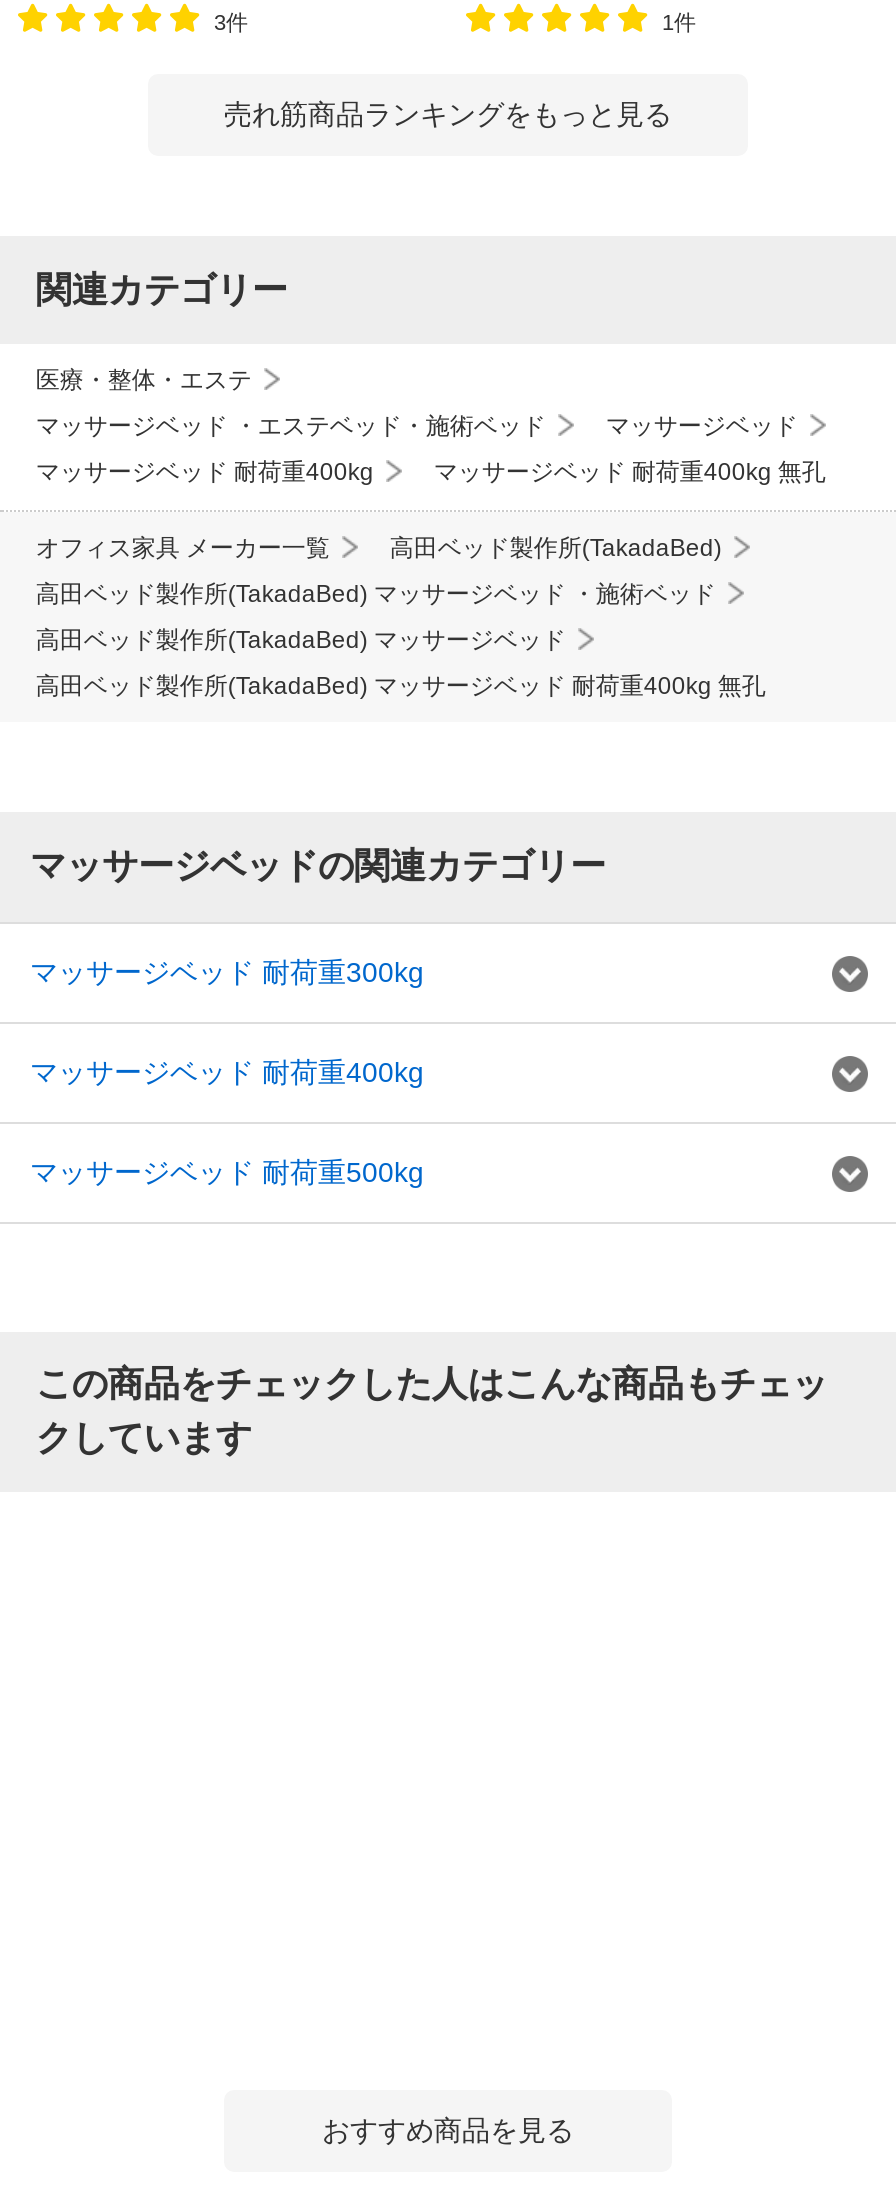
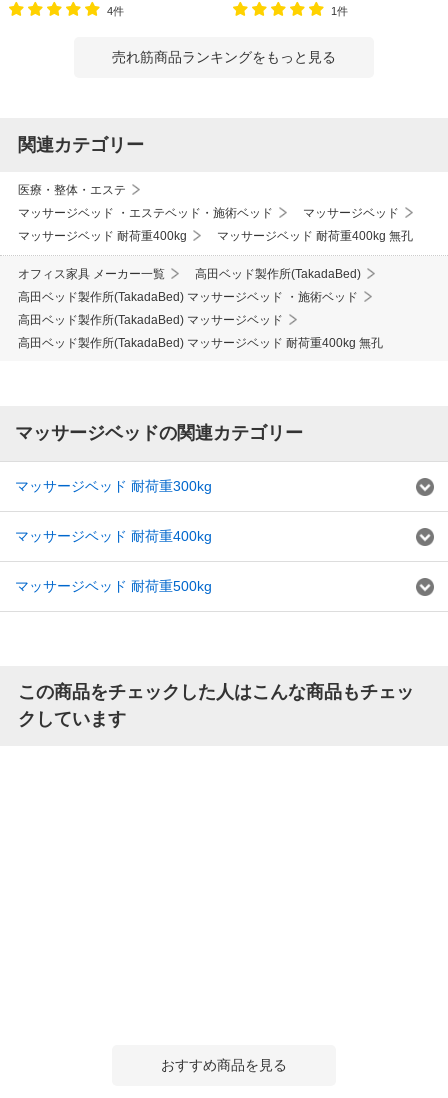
[214,11,248,35] 3件 -> [107,5,124,17] 4件

